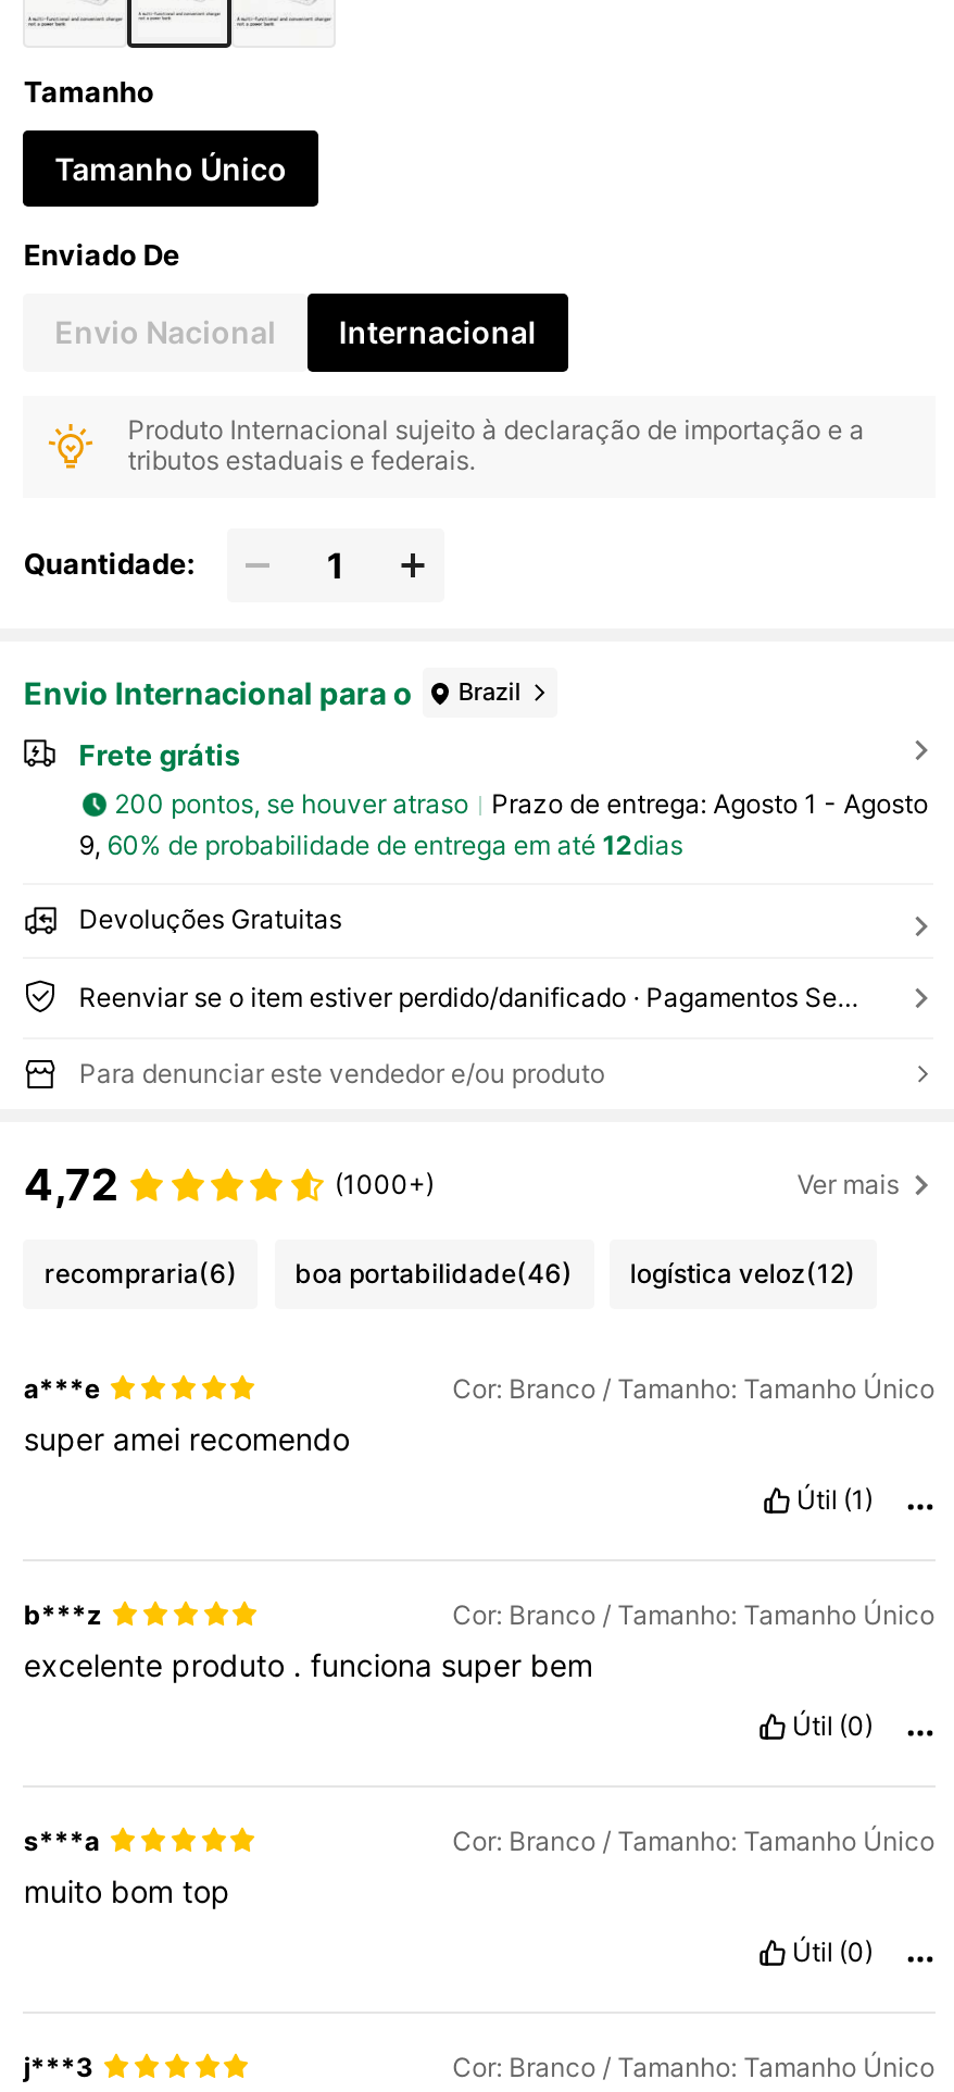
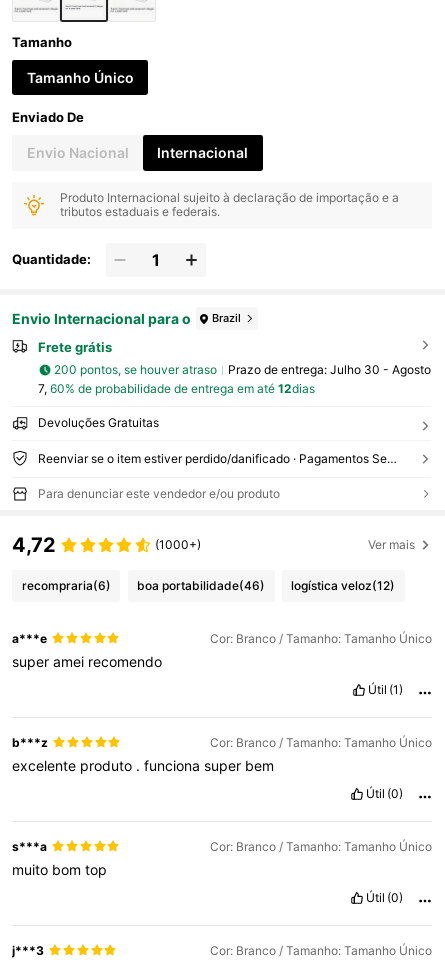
[491,788,928,820] Prazo de entrega: Agosto 1 - Agosto -> [228,362,431,377] Prazo de entrega: Julho 30 - Agosto
[79,828,683,861] 9, 60% de probabilidade de entrega em até 12dias -> [38,381,315,396] 7, 60% de probabilidade de entrega em até 12dias

